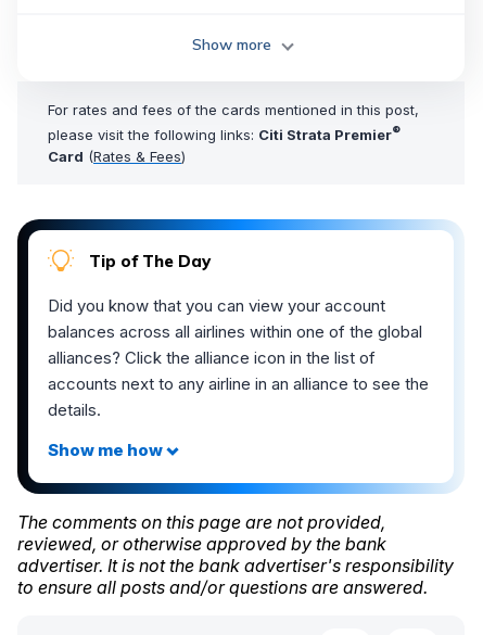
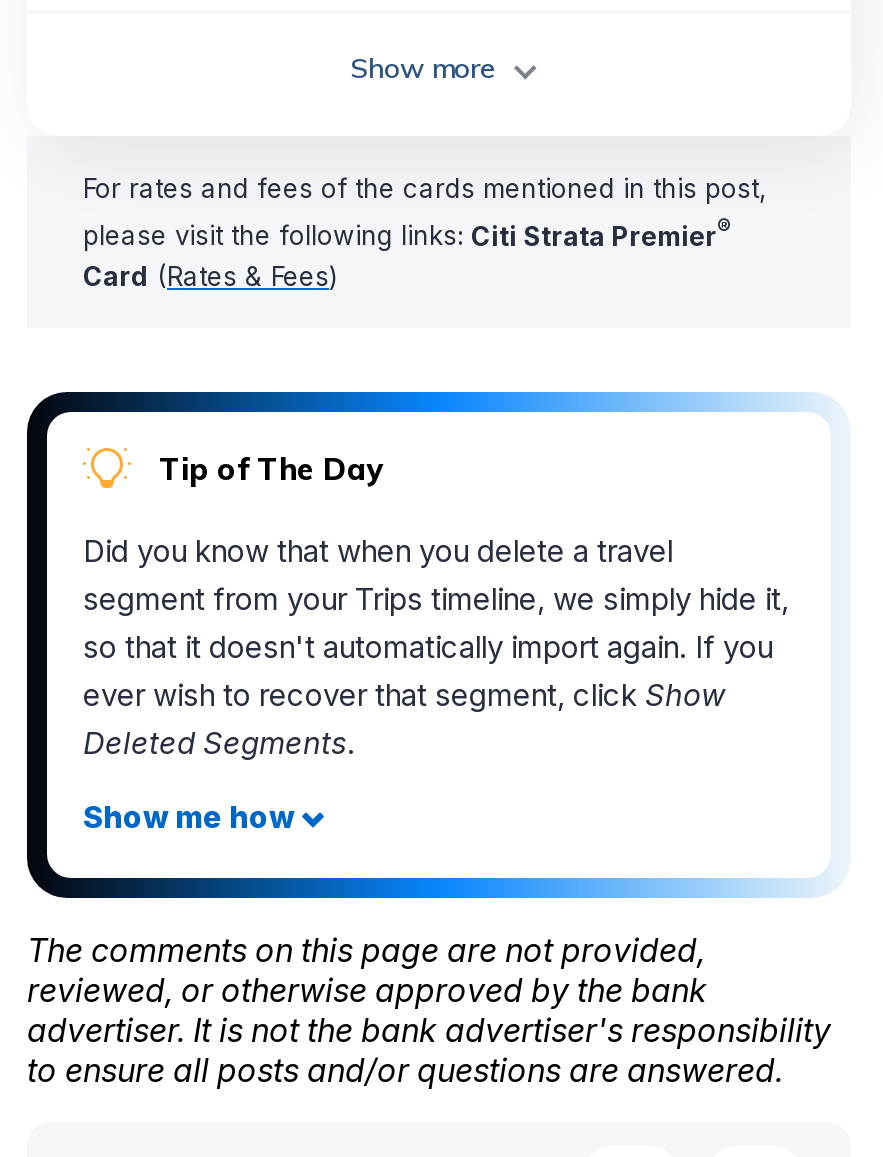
[48,296,429,420] Did you know that you can view your account | balances across all airlines within one of the global | alliances? Click the alliance icon in the list of | accounts next to any airline in an alliance to see the | details. -> [83,532,789,762] Did you know that when you delete a travel | segment from your Trips timeline, we simply hide it, | so that it doesn't automatically import again. If you | ever wish to recover that segment, click Show | Deleted Segments.

